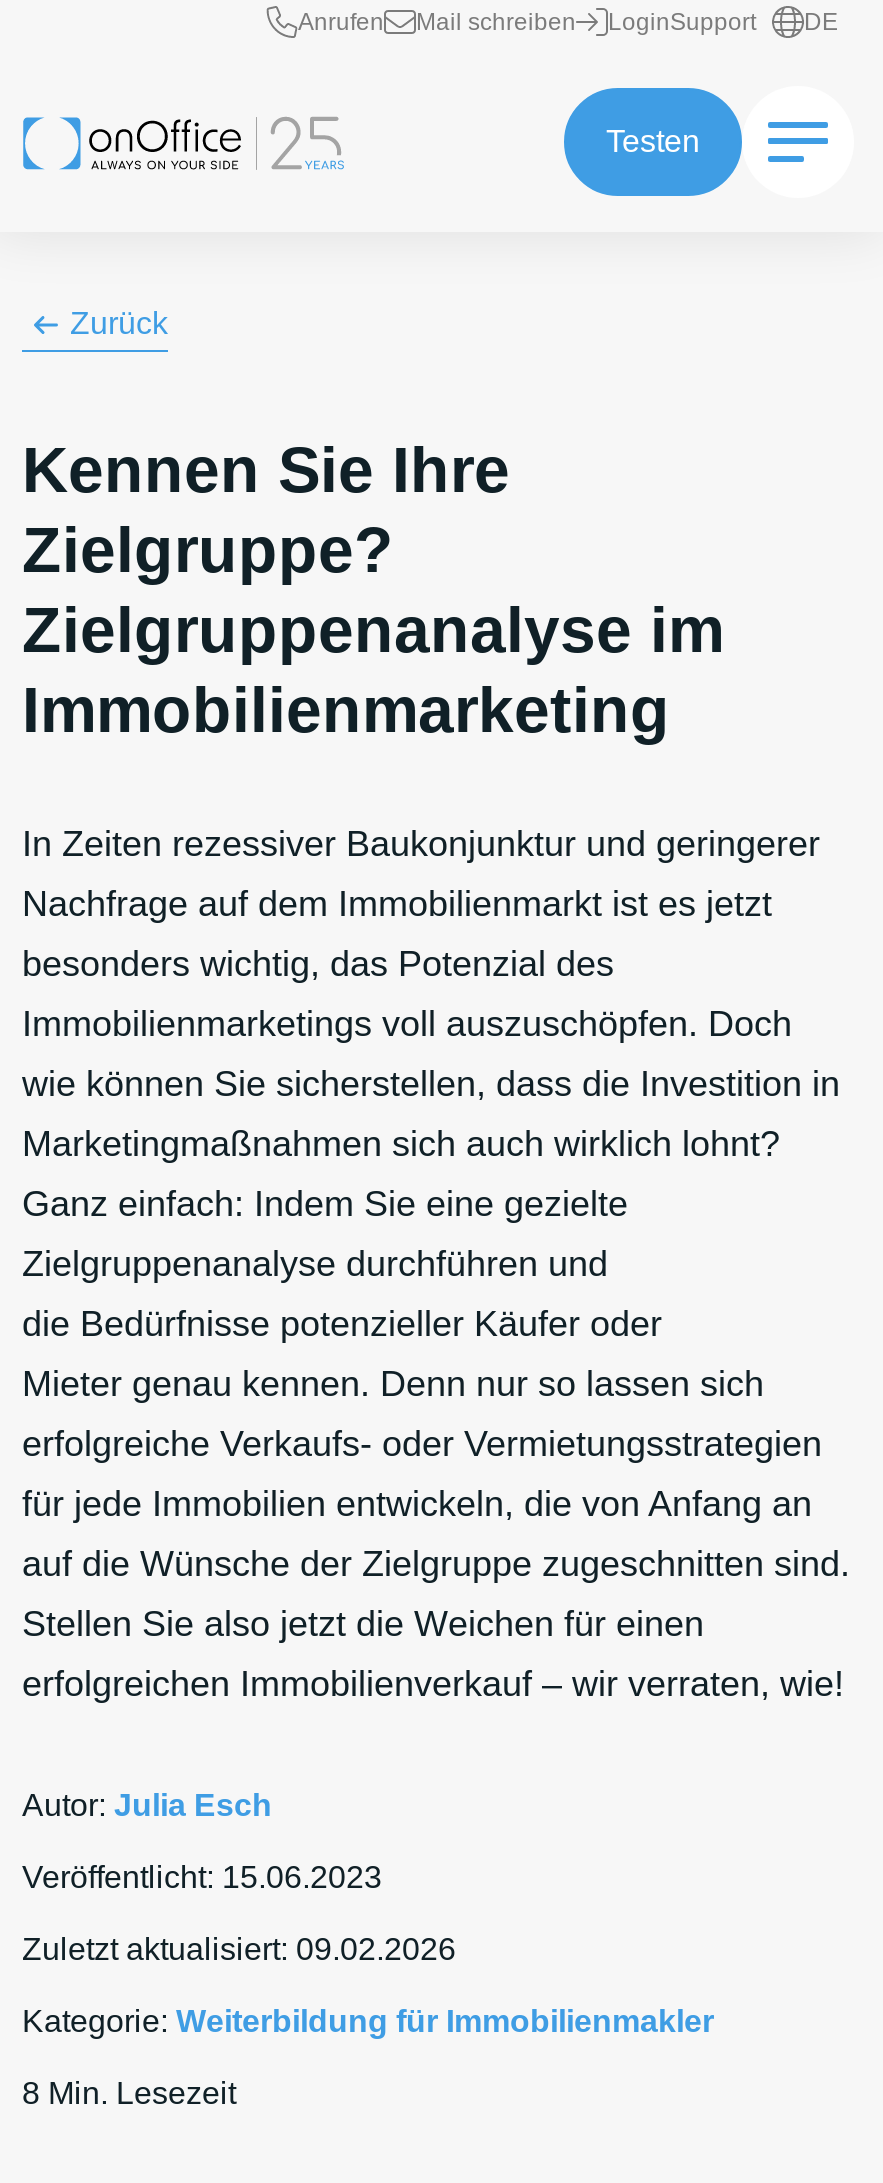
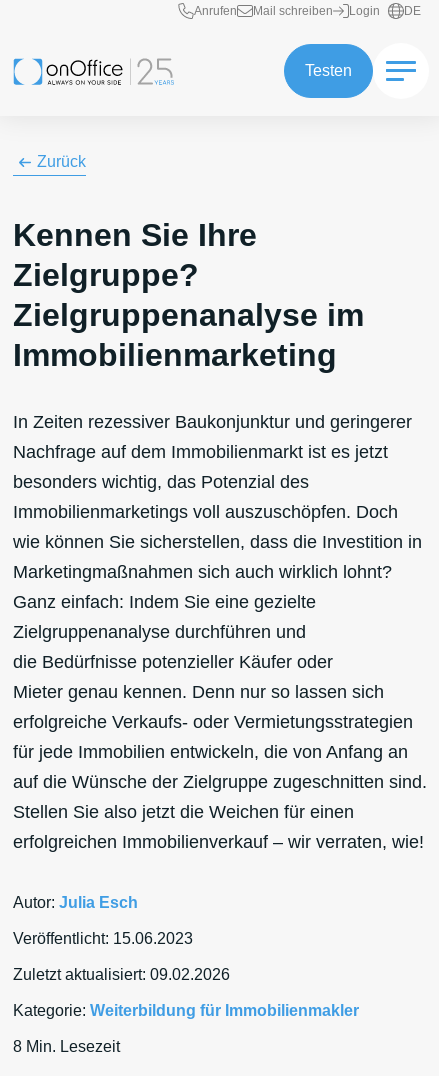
[608,7,756,35] LoginSupport -> [349,3,380,17] Login

